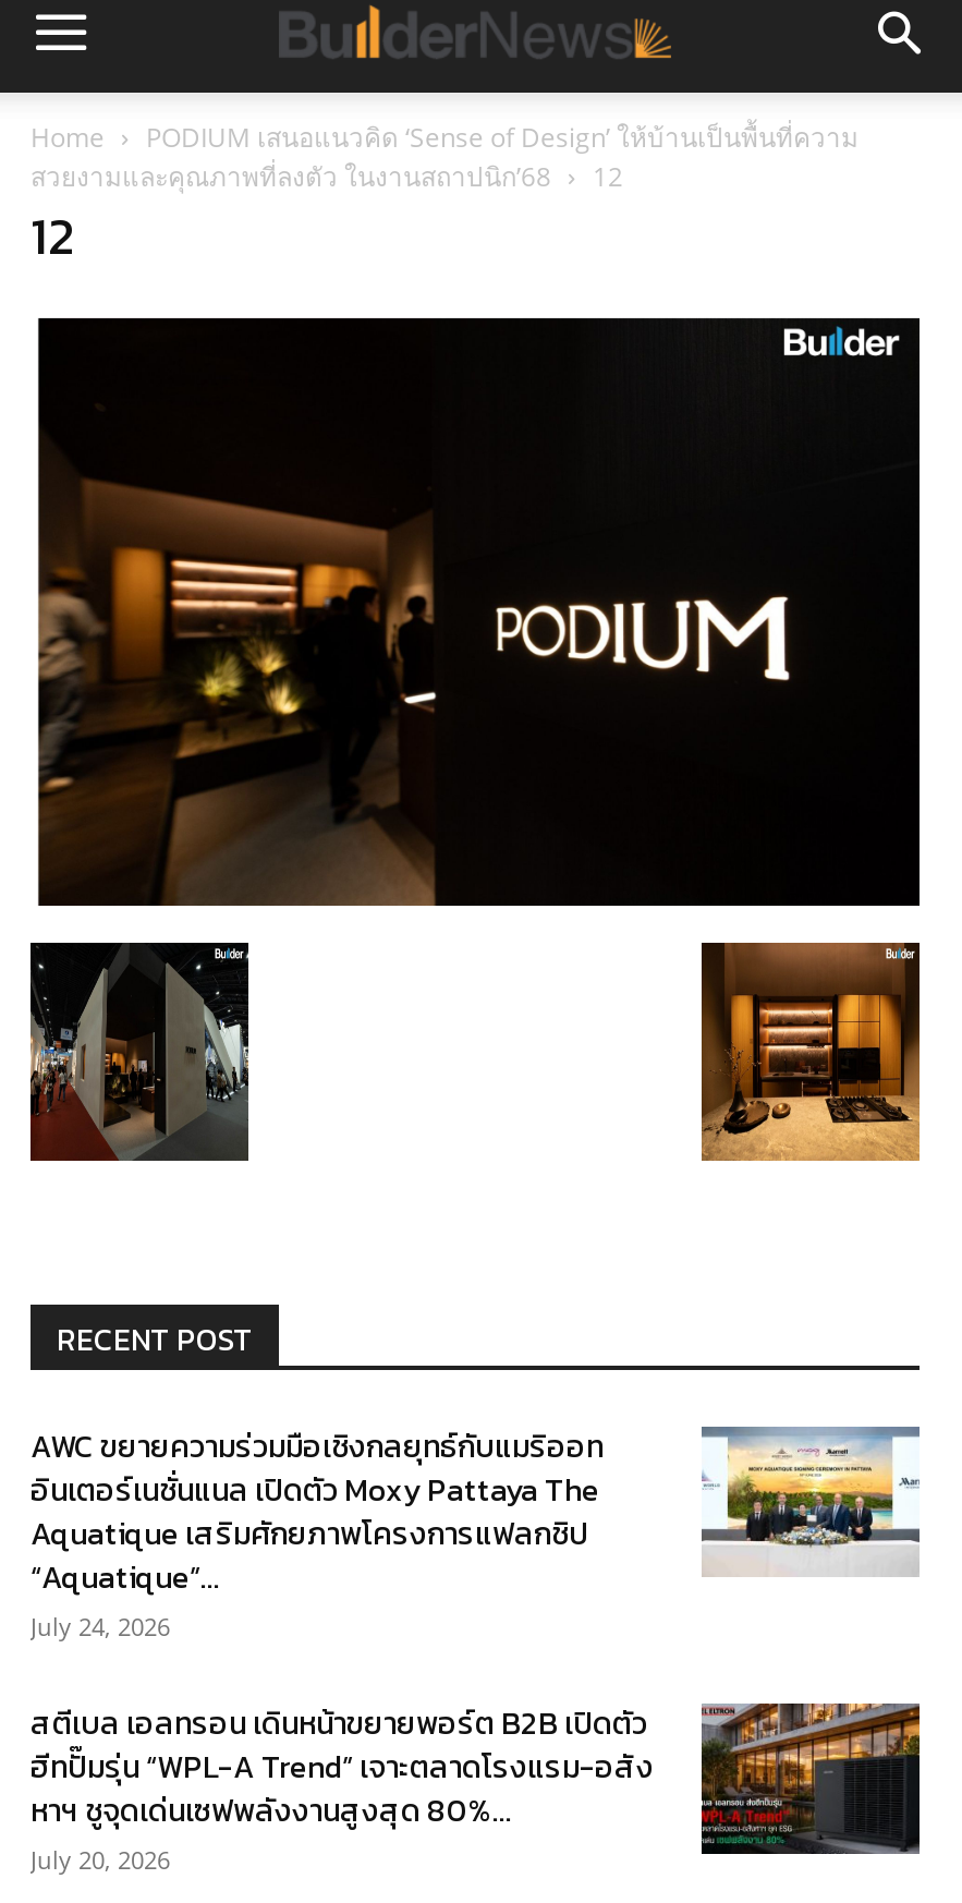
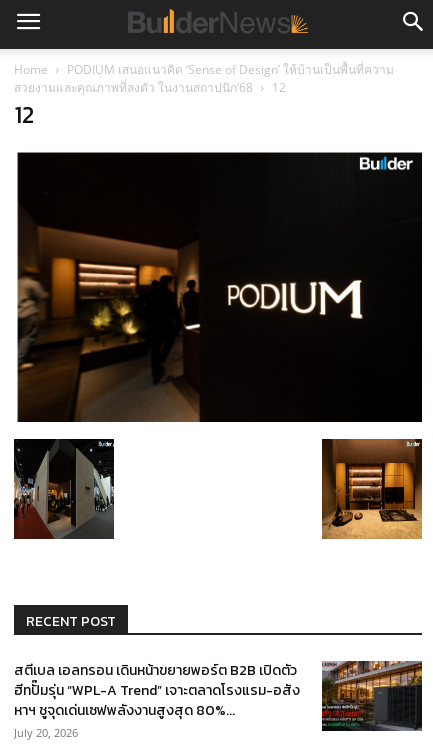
[31,1425,604,1643] AWC ขยายความร่วมมือเชิงกลยุทธ์กับแมริออท | อินเตอร์เนชั่นแนล เปิดตัว Moxy Pattaya The | Aquatique เสริมศักยภาพโครงการแฟลกชิป | “Aquatique”... | July 24, 2026 -> none
[702,1427,920,1577] [image] -> none

